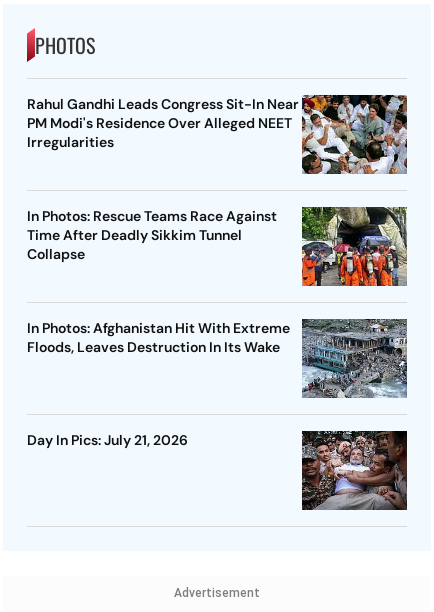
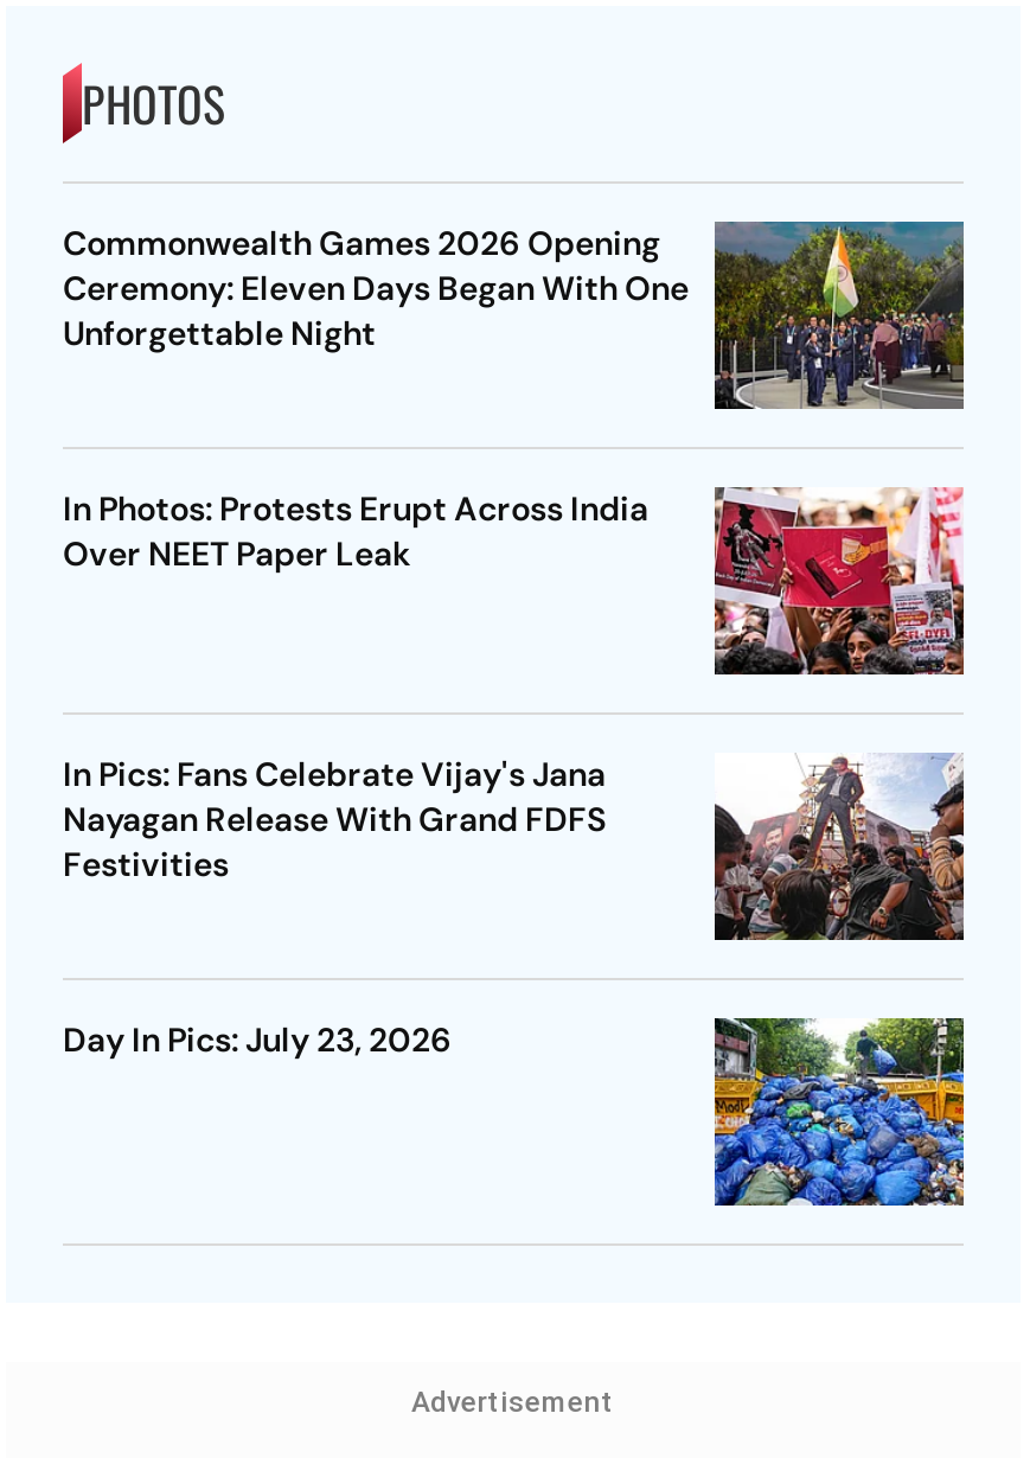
[27,94,407,174] [image] | Rahul Gandhi Leads Congress Sit-In Near | PM Modi's Residence Over Alleged NEET | Irregularities -> [63,219,966,409] [image] | Commonwealth Games 2026 Opening | Ceremony: Eleven Days Began With One | Unforgettable Night
[27,206,408,287] [image] | In Photos: Rescue Teams Race Against | Time After Deadly Sikkim Tunnel | Collapse -> [63,487,966,677] [image] | In Photos: Protests Erupt Across India | Over NEET Paper Leak
[27,319,290,356] In Photos: Afghanistan Hit With Extreme | Floods, Leaves Destruction In Its Wake -> [63,752,606,885] In Pics: Fans Celebrate Vijay's Jana | Nayagan Release With Grand FDFS | Festivities
[301,318,408,398] [image] -> [712,753,966,942] [image]
[27,431,188,449] Day In Pics: July 21, 2026 -> [63,1018,452,1060] Day In Pics: July 23, 2026
[301,430,408,511] [image] -> [712,1016,966,1208] [image]

